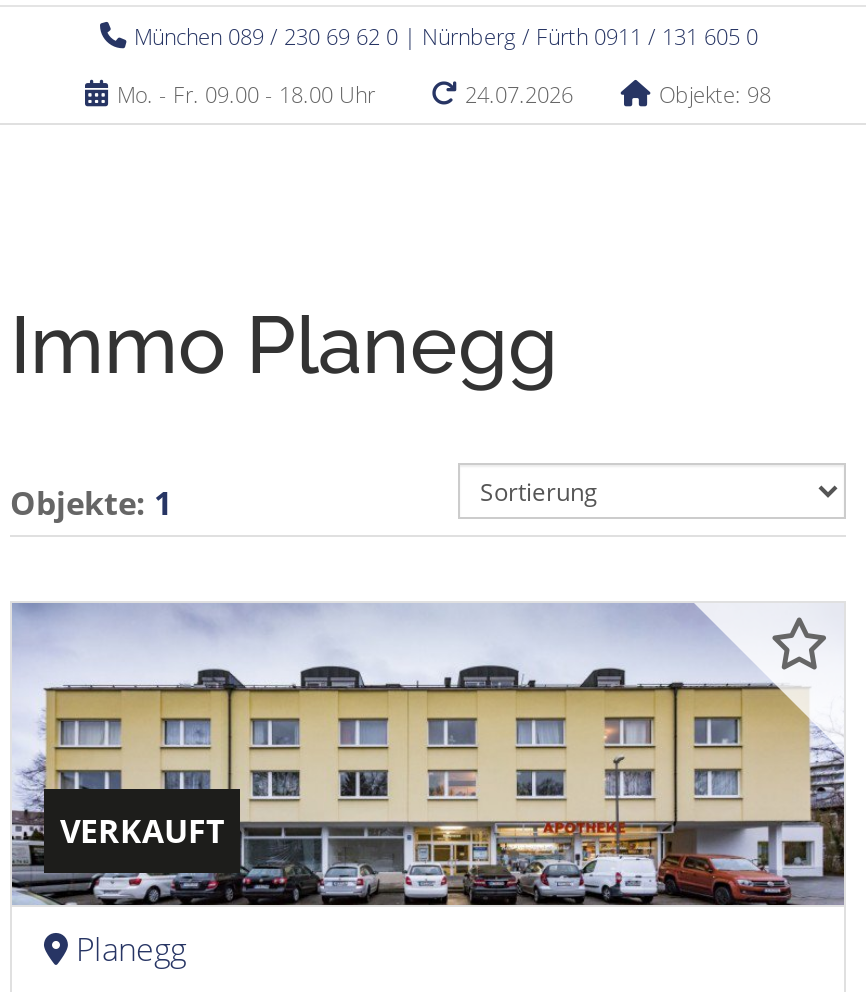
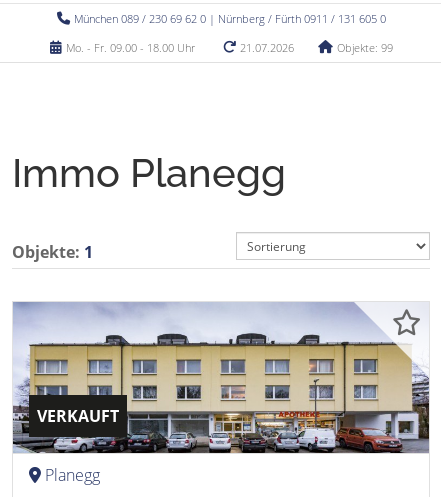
[459,79,573,109] 24.07.2026 -> [236,40,293,55] 21.07.2026
[653,79,771,109] Objekte: 98 -> [333,40,392,55] Objekte: 99

